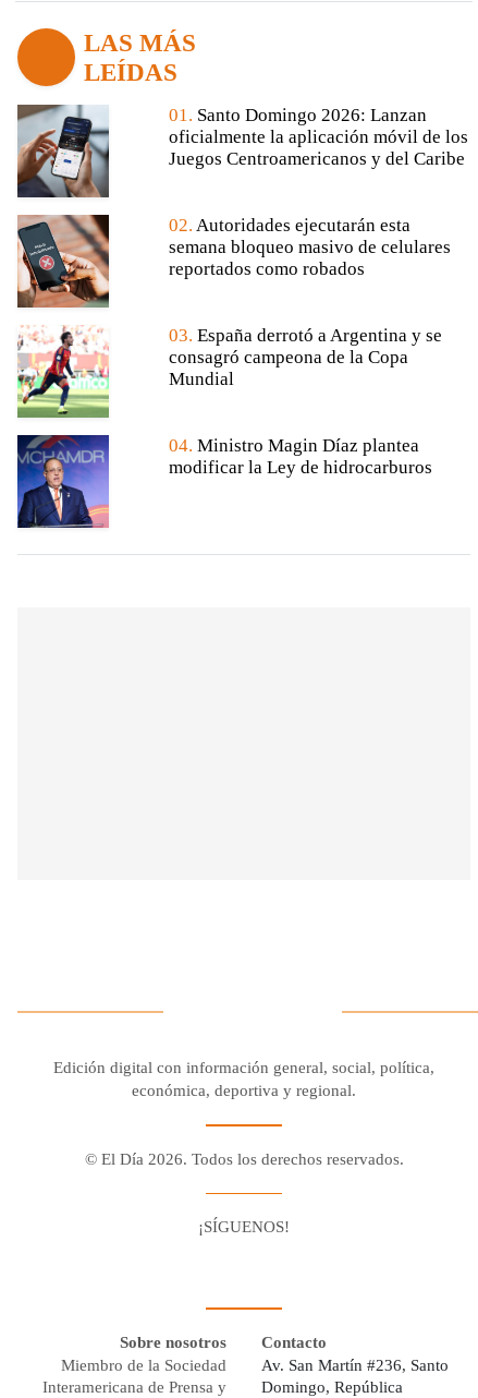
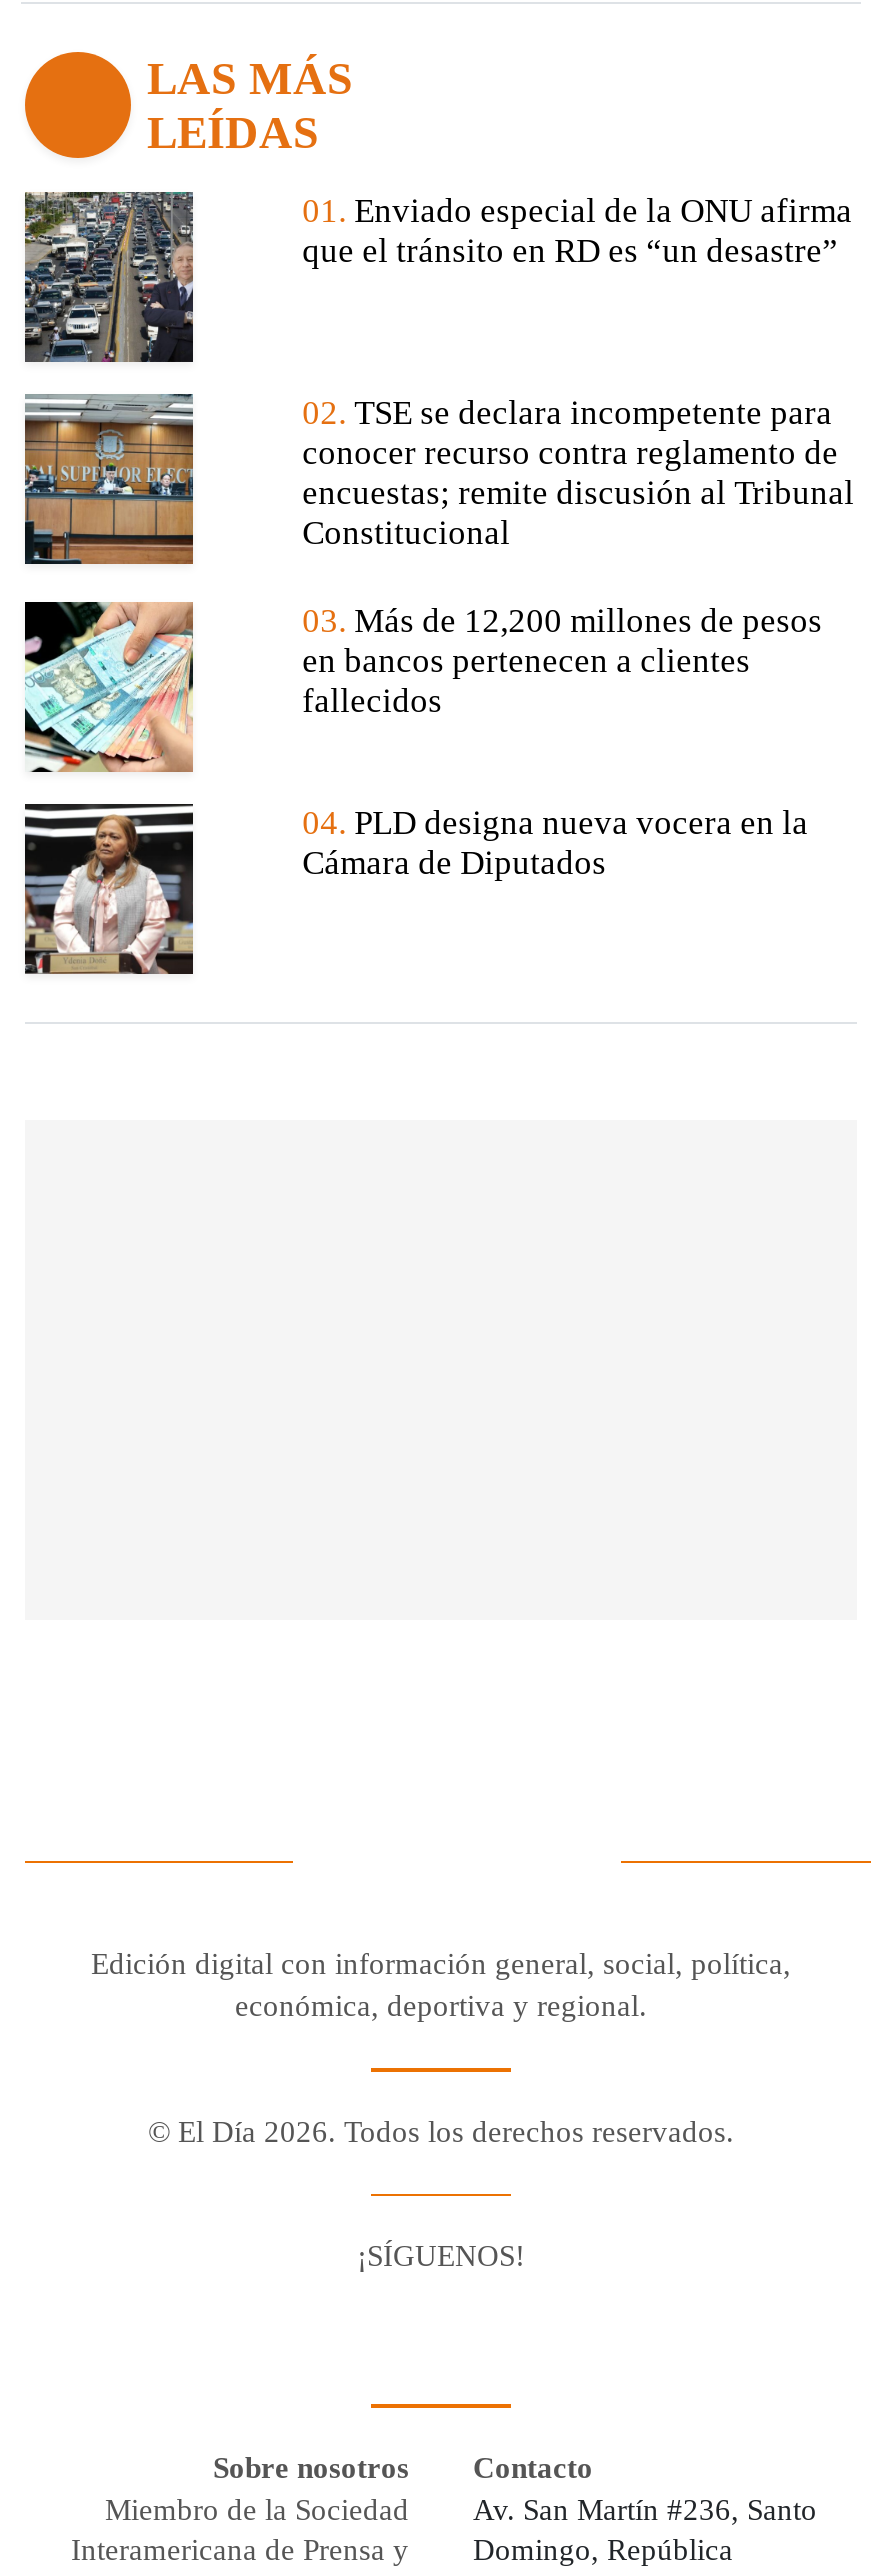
[17,105,109,198] [image] -> [23,190,195,364] [image]
[168,105,468,170] 01. Santo Domingo 2026: Lanzan | oficialmente la aplicación móvil de los | Juegos Centroamericanos y del Caribe -> [302,193,852,271] 01. Enviado especial de la ONU afirma | que el tránsito en RD es “un desastre”
[16,214,110,309] [image] -> [23,392,195,566] [image]
[168,215,450,280] 02. Autoridades ejecutarán esta | semana bloqueo masivo de celulares | reportados como robados -> [302,395,854,553] 02. TSE se declara incompetente para | conocer recurso contra reglamento de | encuestas; remite discusión al Tribunal | Constitucional
[16,326,109,419] [image] -> [23,600,195,774] [image]
[168,326,442,390] 03. España derrotó a Argentina y se | consagró campeona de la Copa | Mundial -> [302,603,822,721] 03. Más de 12,200 millones de pesos | en bancos pertenecen a clientes | fallecidos
[16,435,110,529] [image] -> [23,804,195,976] [image]
[168,436,432,478] 04. Ministro Magin Díaz plantea | modificar la Ley de hidrocarburos -> [302,805,808,883] 04. PLD designa nueva vocera en la | Cámara de Diputados

